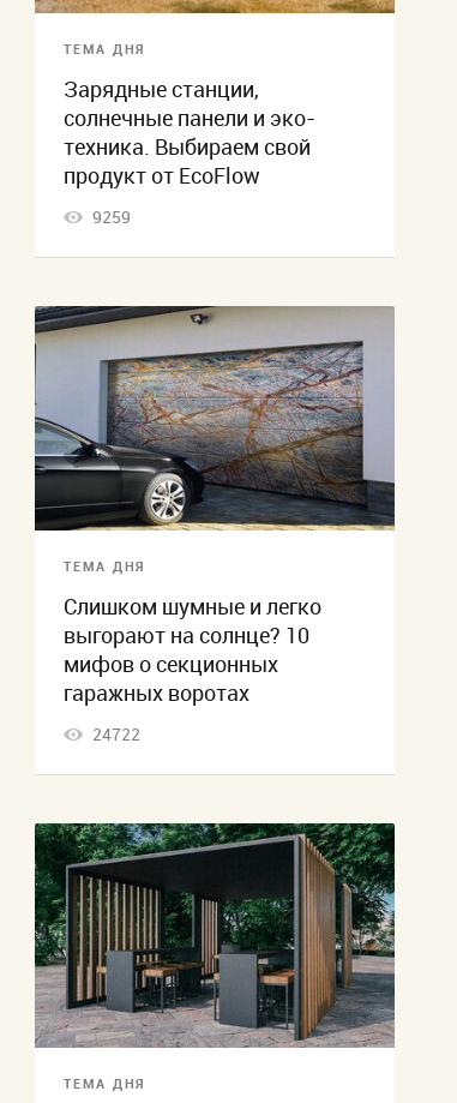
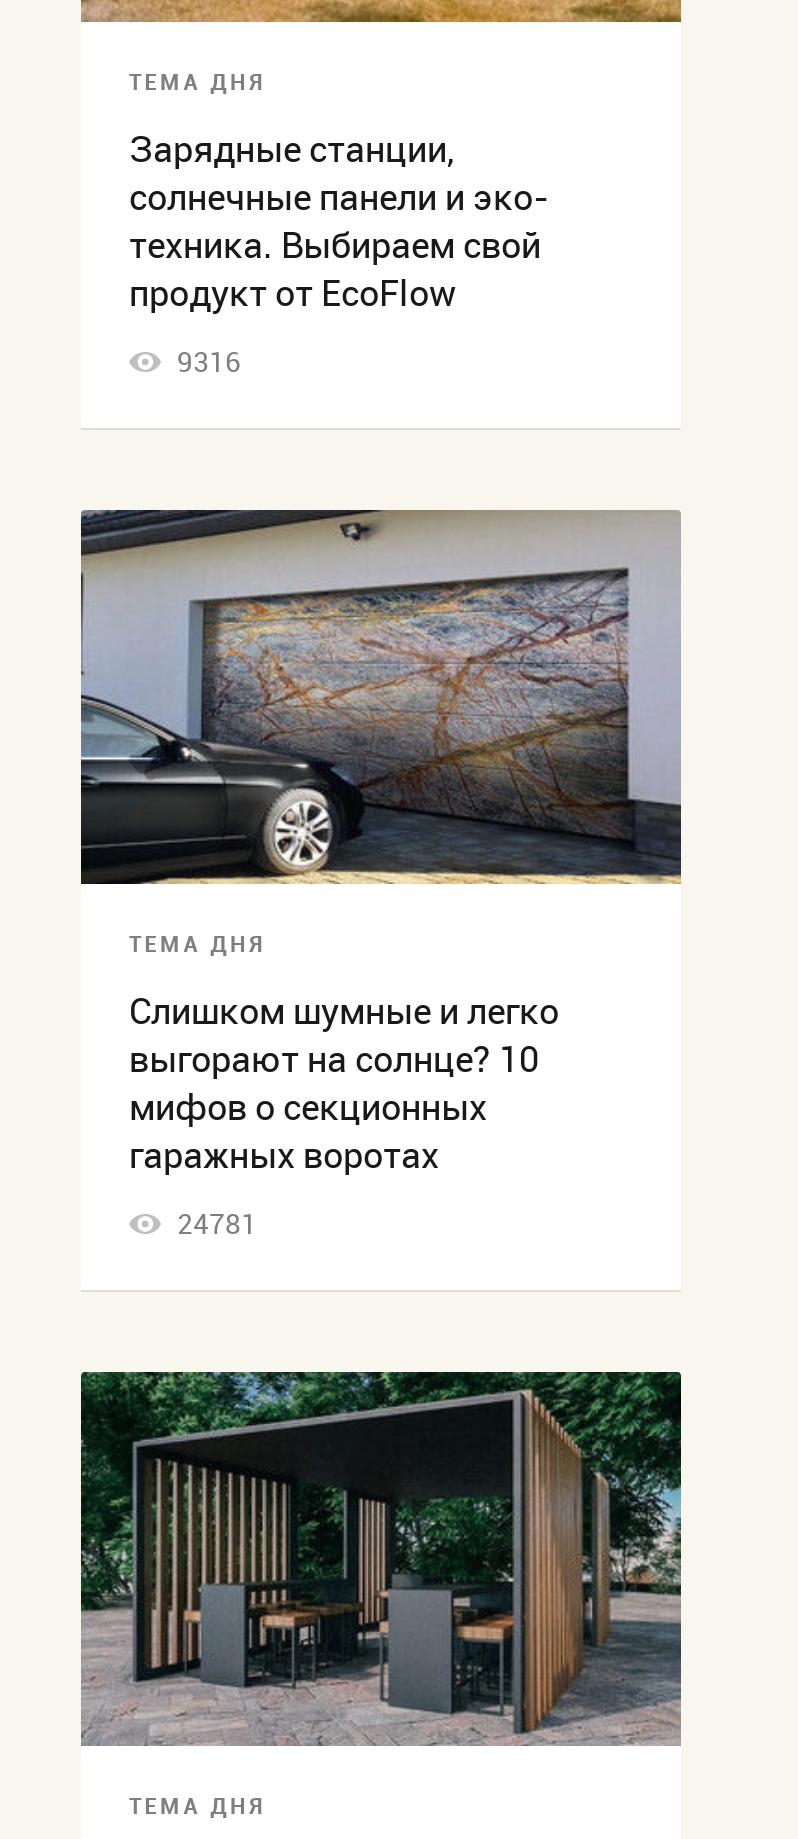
[92,208,131,227] 9259 -> [177,346,241,378] 9316
[92,725,140,744] 24722 -> [177,1208,257,1240] 24781

